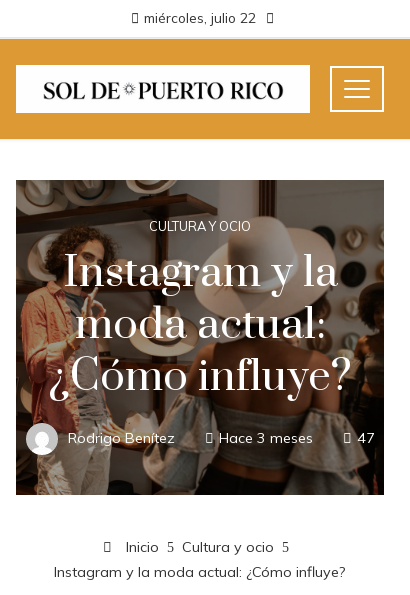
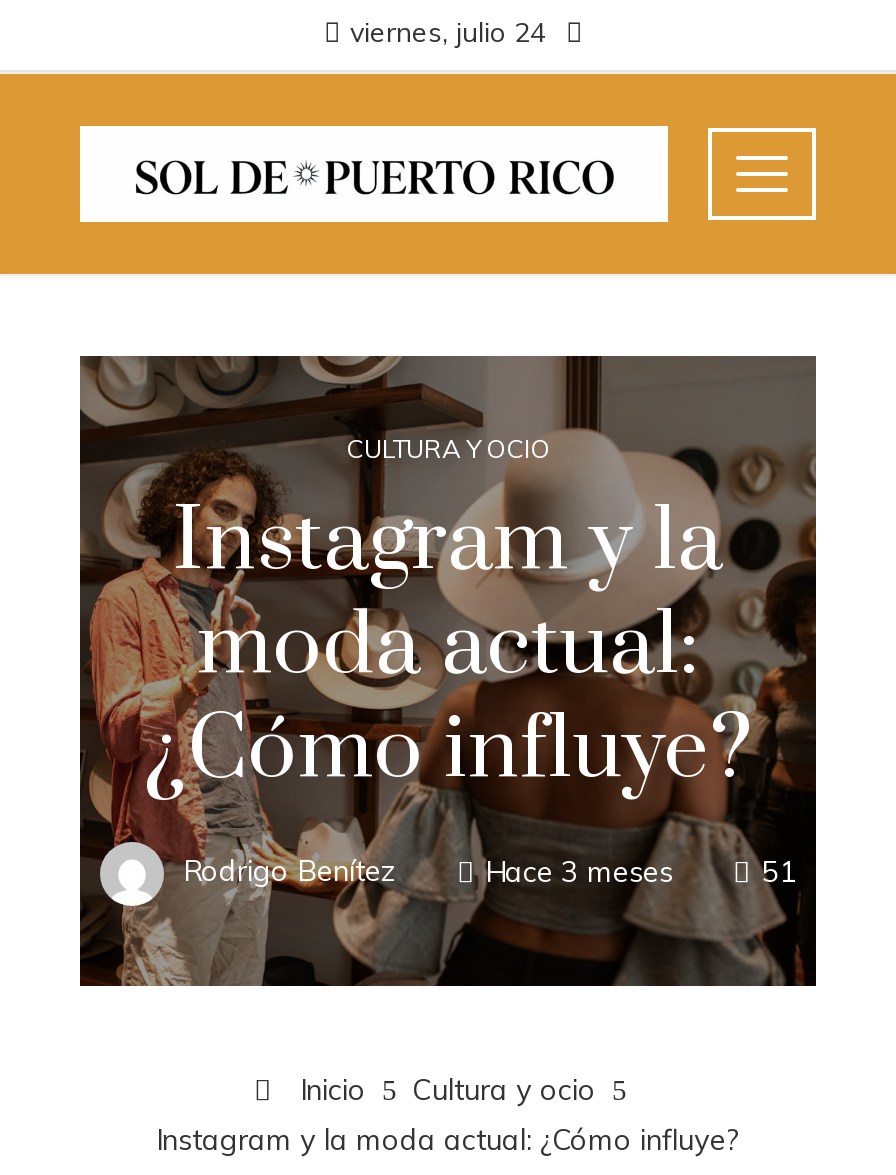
[144,9,256,26] miércoles, julio 22 -> [350,14,546,48] viernes, julio 24
[356,429,374,447] 47 -> [761,853,797,889] 51

